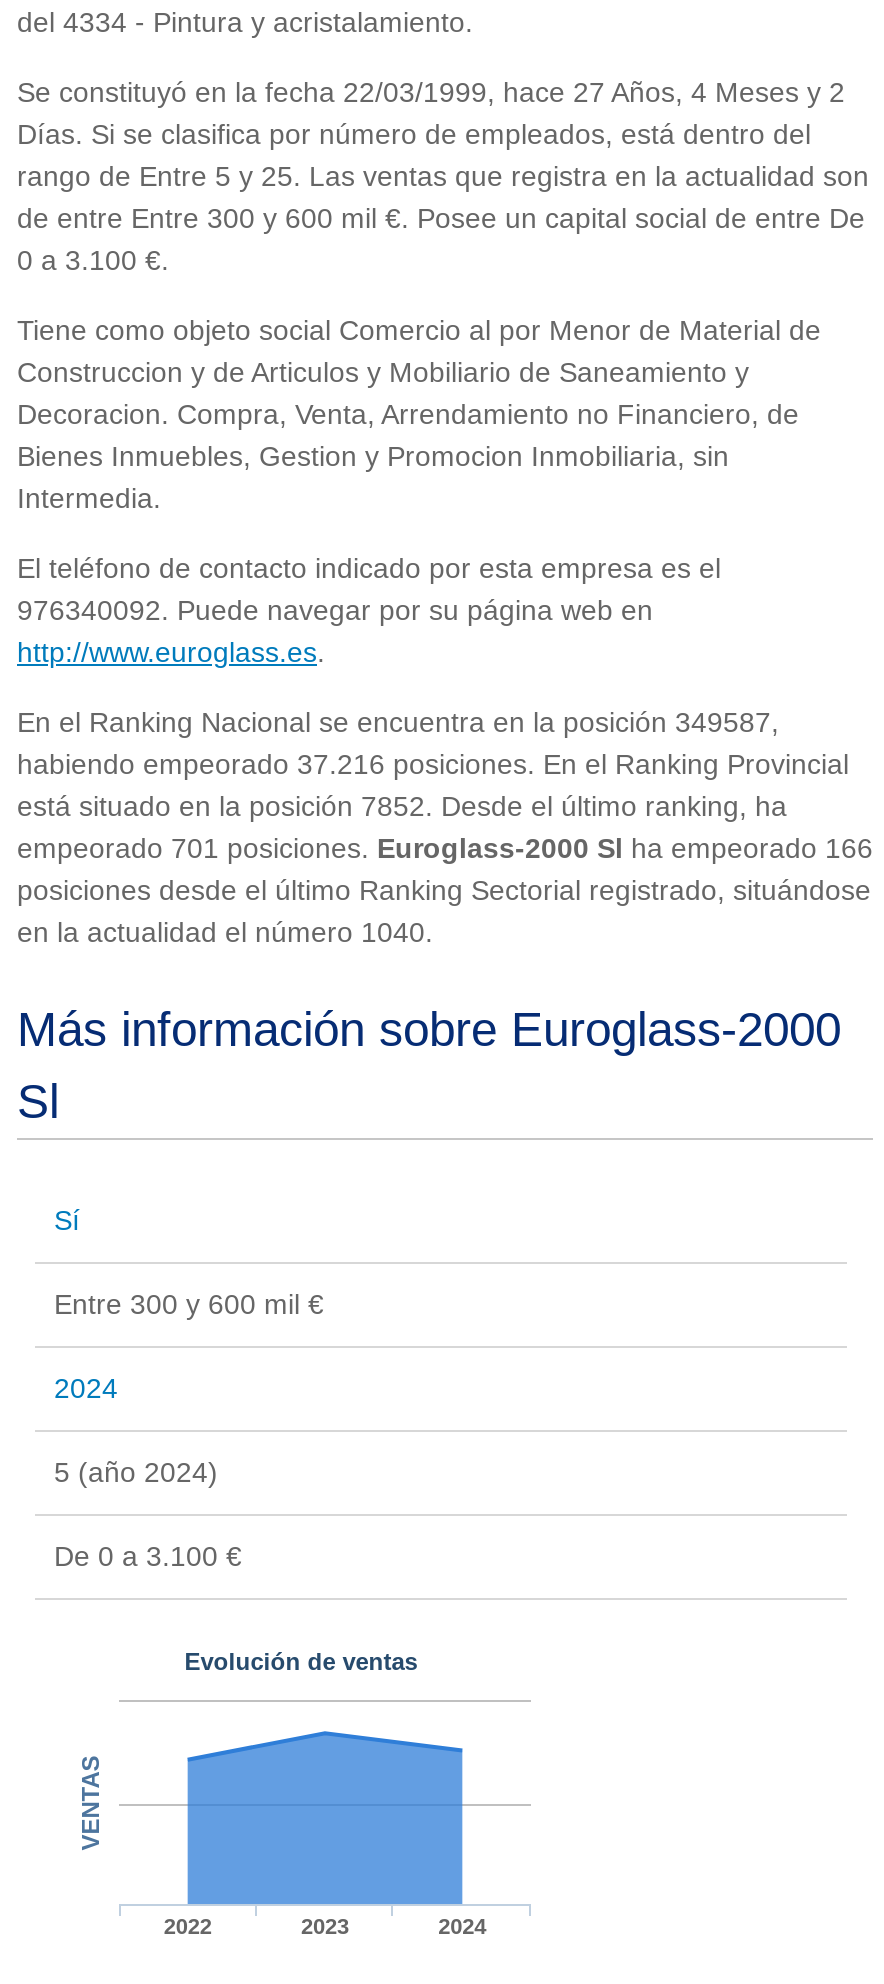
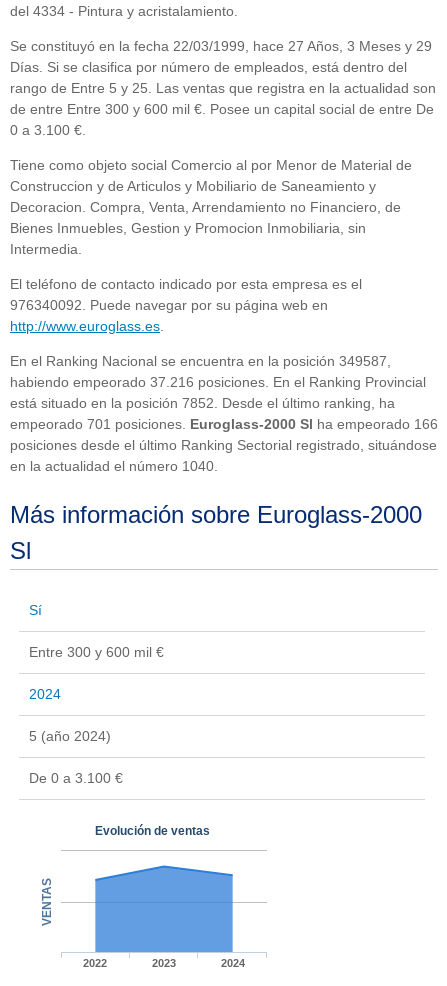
[17,76,845,108] Se constituyó en la fecha 22/03/1999, hace 27 Años, 4 Meses y 2 -> [10,38,432,54] Se constituyó en la fecha 22/03/1999, hace 27 Años, 3 Meses y 29

